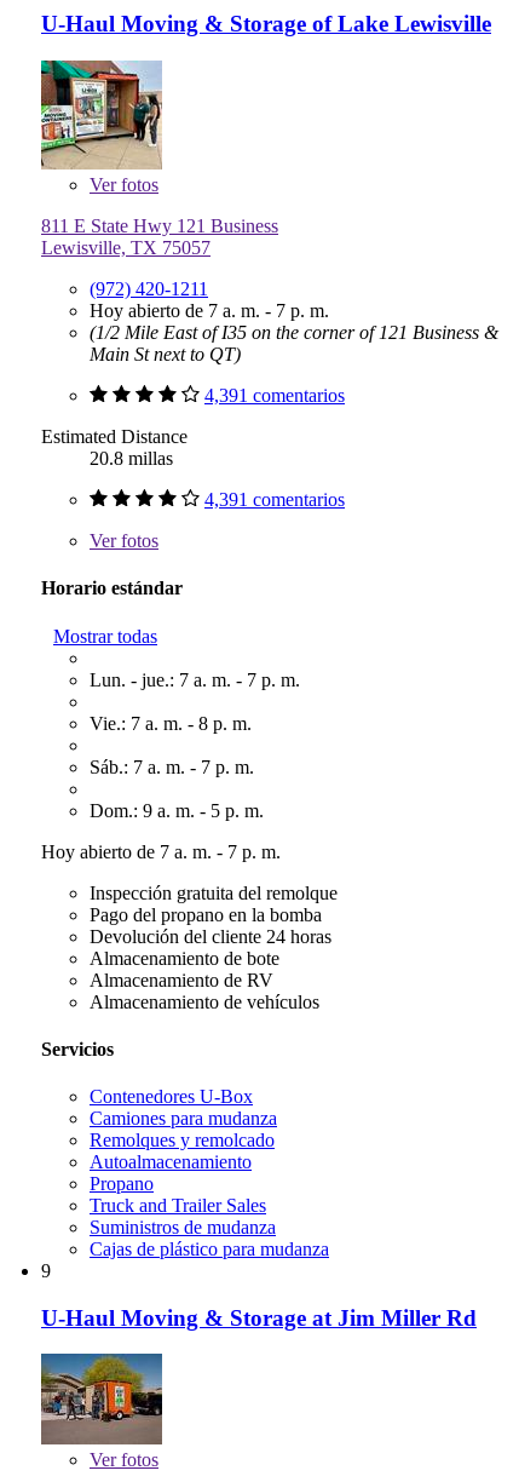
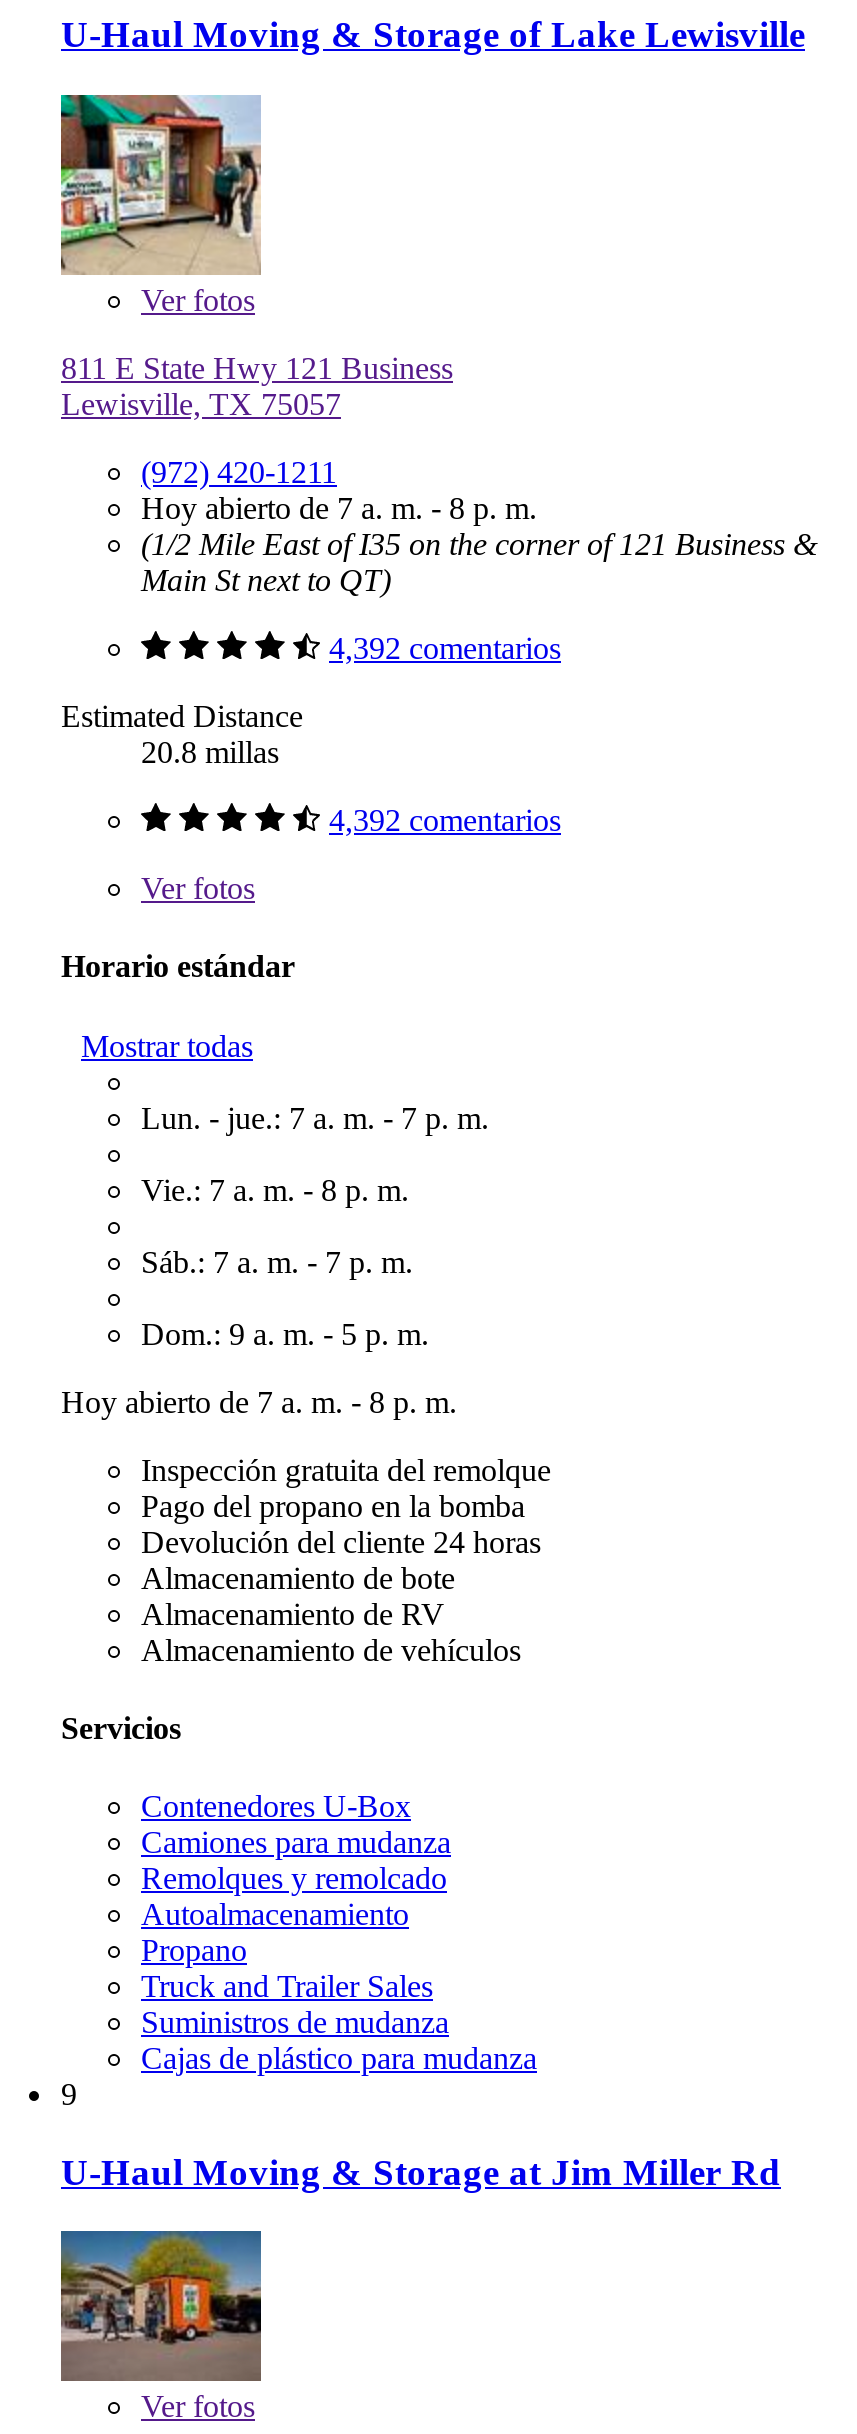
[90,300,329,321] Hoy abierto de 7 a. m. - 7 p. m. -> [141,491,537,525] Hoy abierto de 7 a. m. - 8 p. m.
[204,385,345,406] 4,391 comentarios -> [329,631,561,665] 4,392 comentarios
[204,489,345,510] 4,391 comentarios -> [329,803,561,837] 4,392 comentarios
[41,841,281,861] Hoy abierto de 7 a. m. - 7 p. m. -> [61,1384,457,1418] Hoy abierto de 7 a. m. - 8 p. m.

